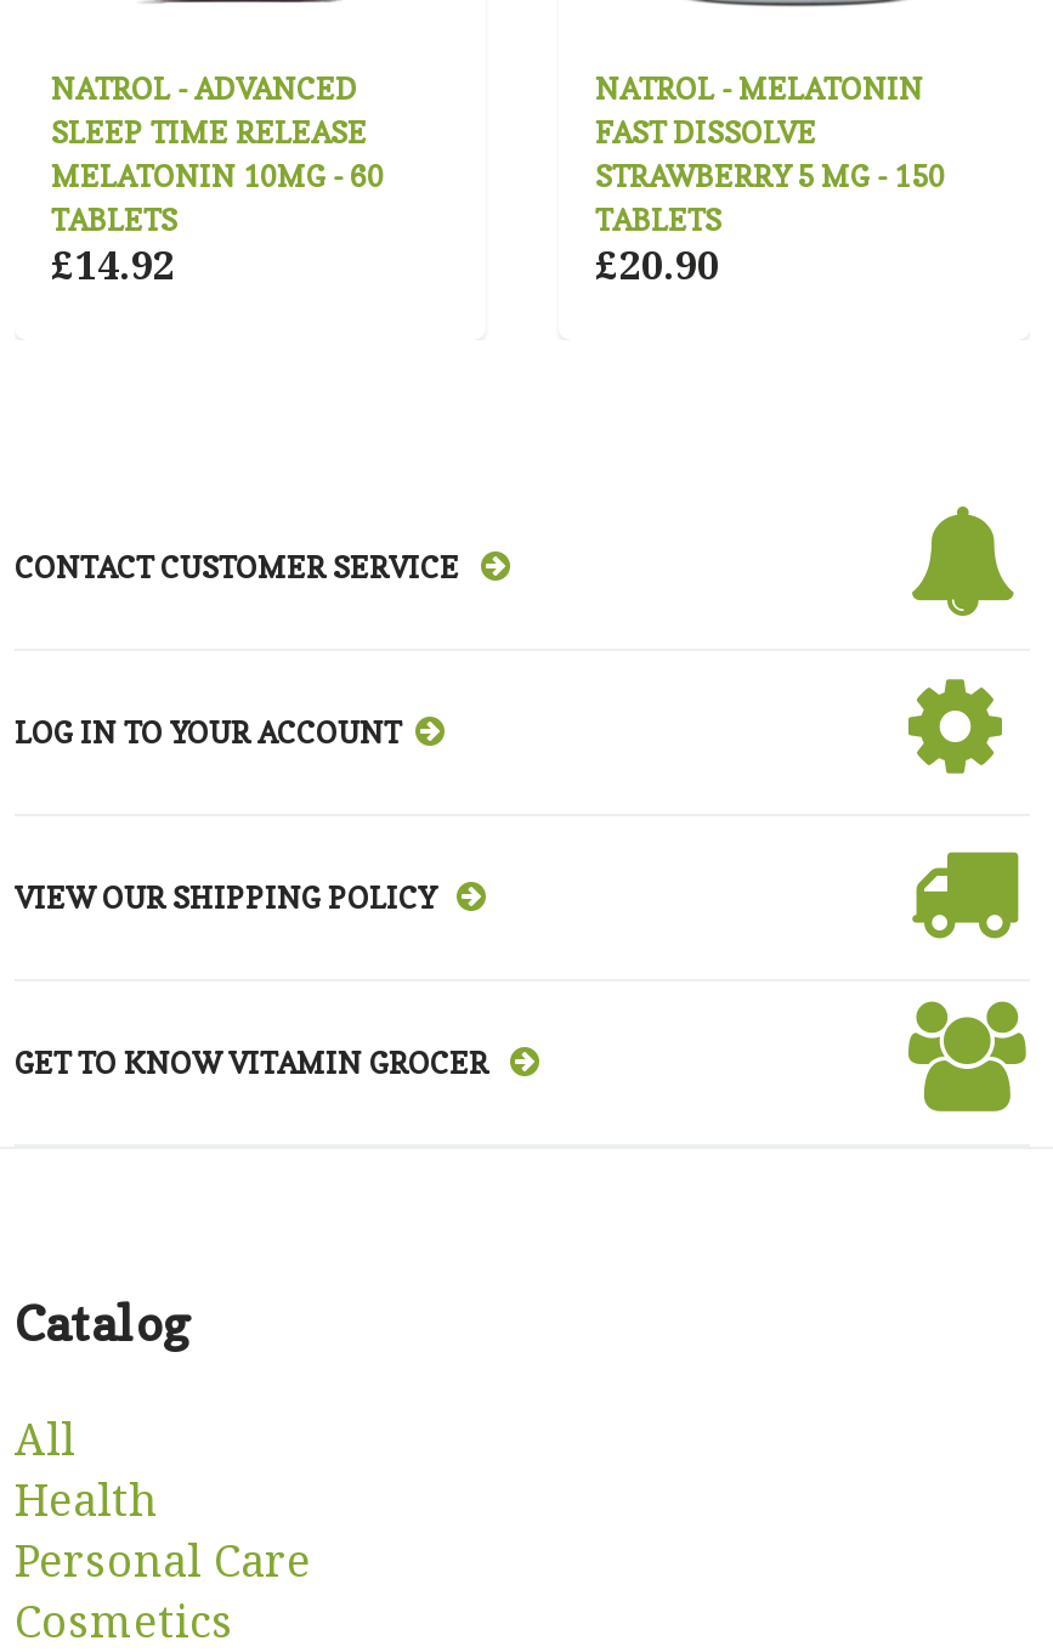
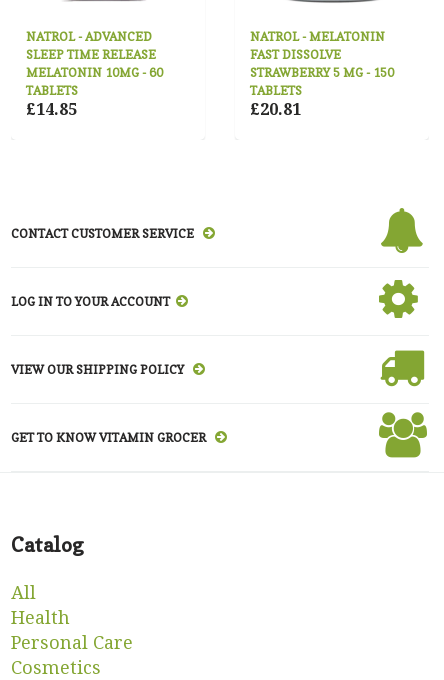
[51,243,175,289] £14.92 -> [26,100,77,119] £14.85
[595,243,719,289] £20.90 -> [250,100,301,119] £20.81

